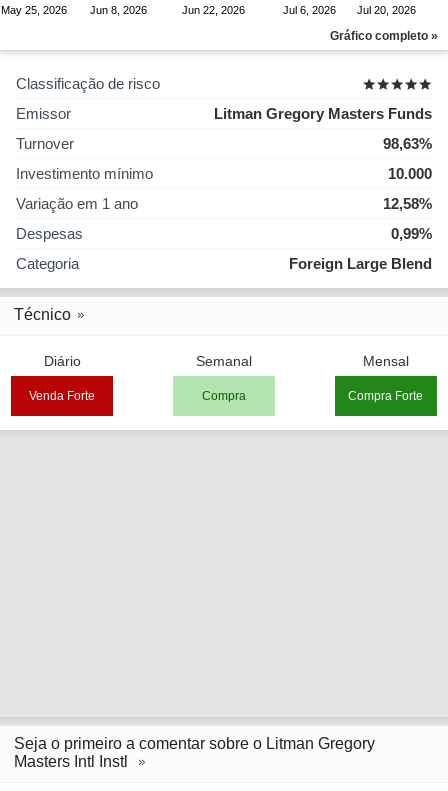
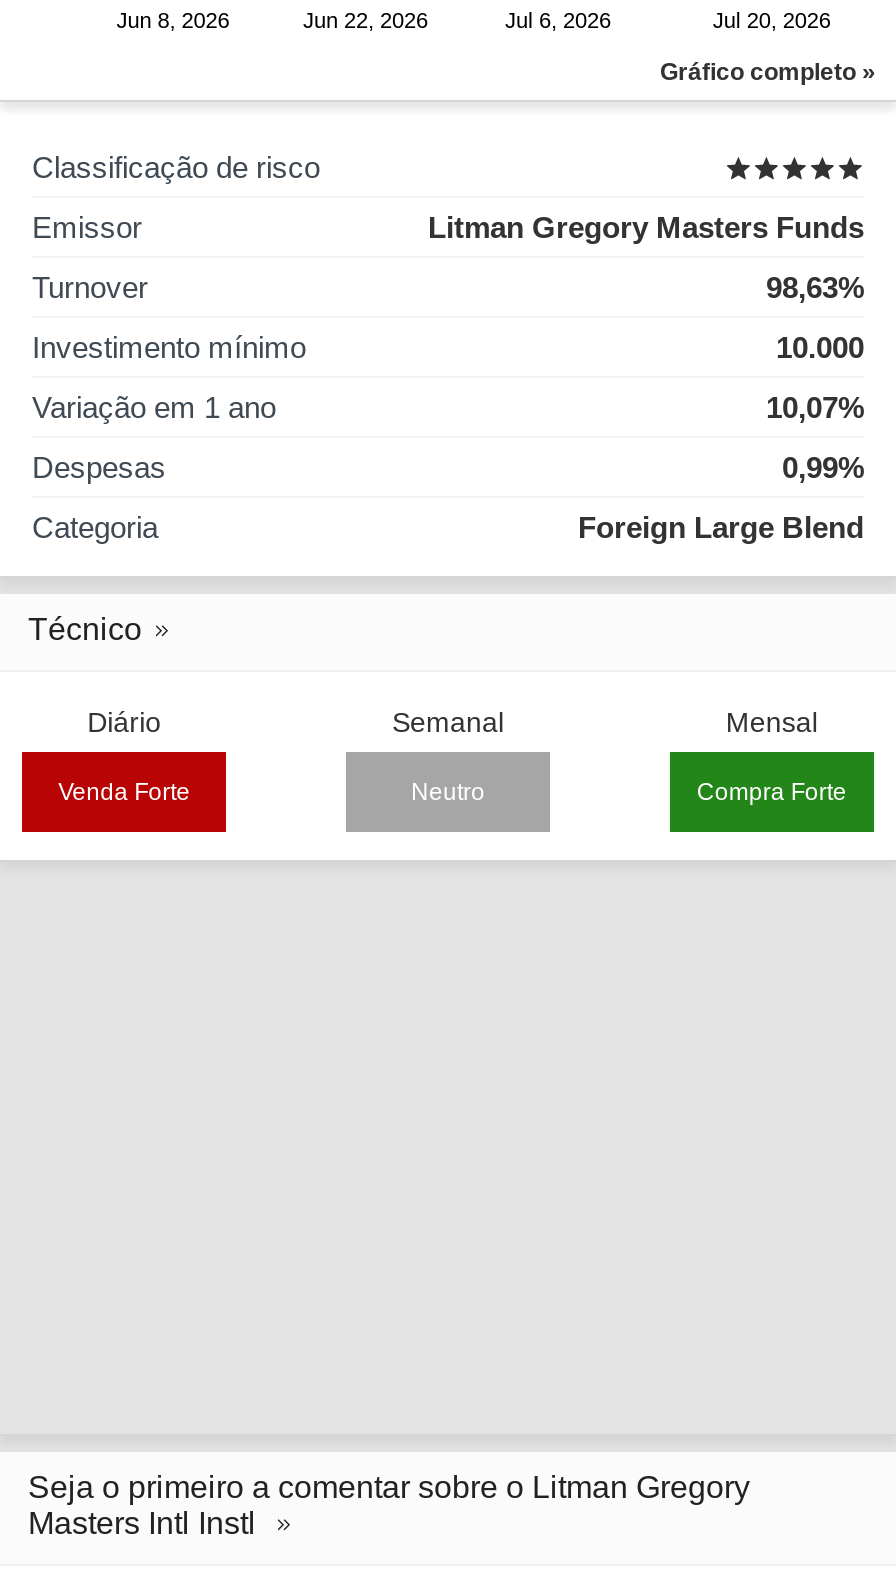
[1,4,67,16] May 25, 2026 -> none
[383,195,432,212] 12,58% -> [766,390,864,424] 10,07%
[202,389,246,403] Compra -> [411,778,485,806] Neutro

